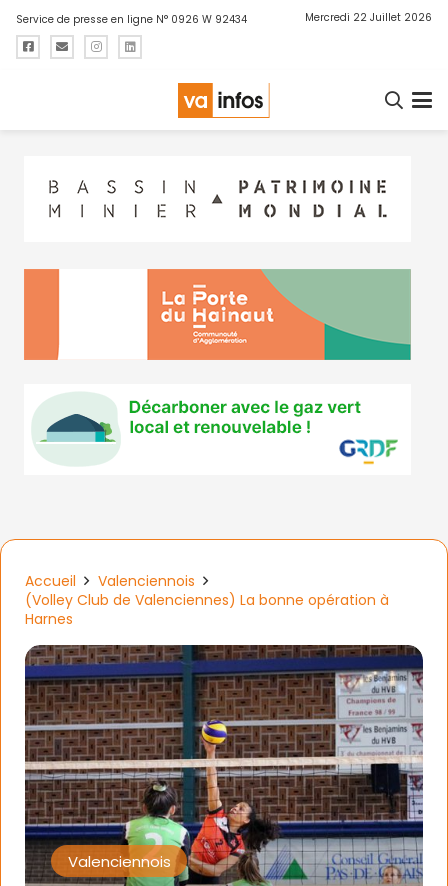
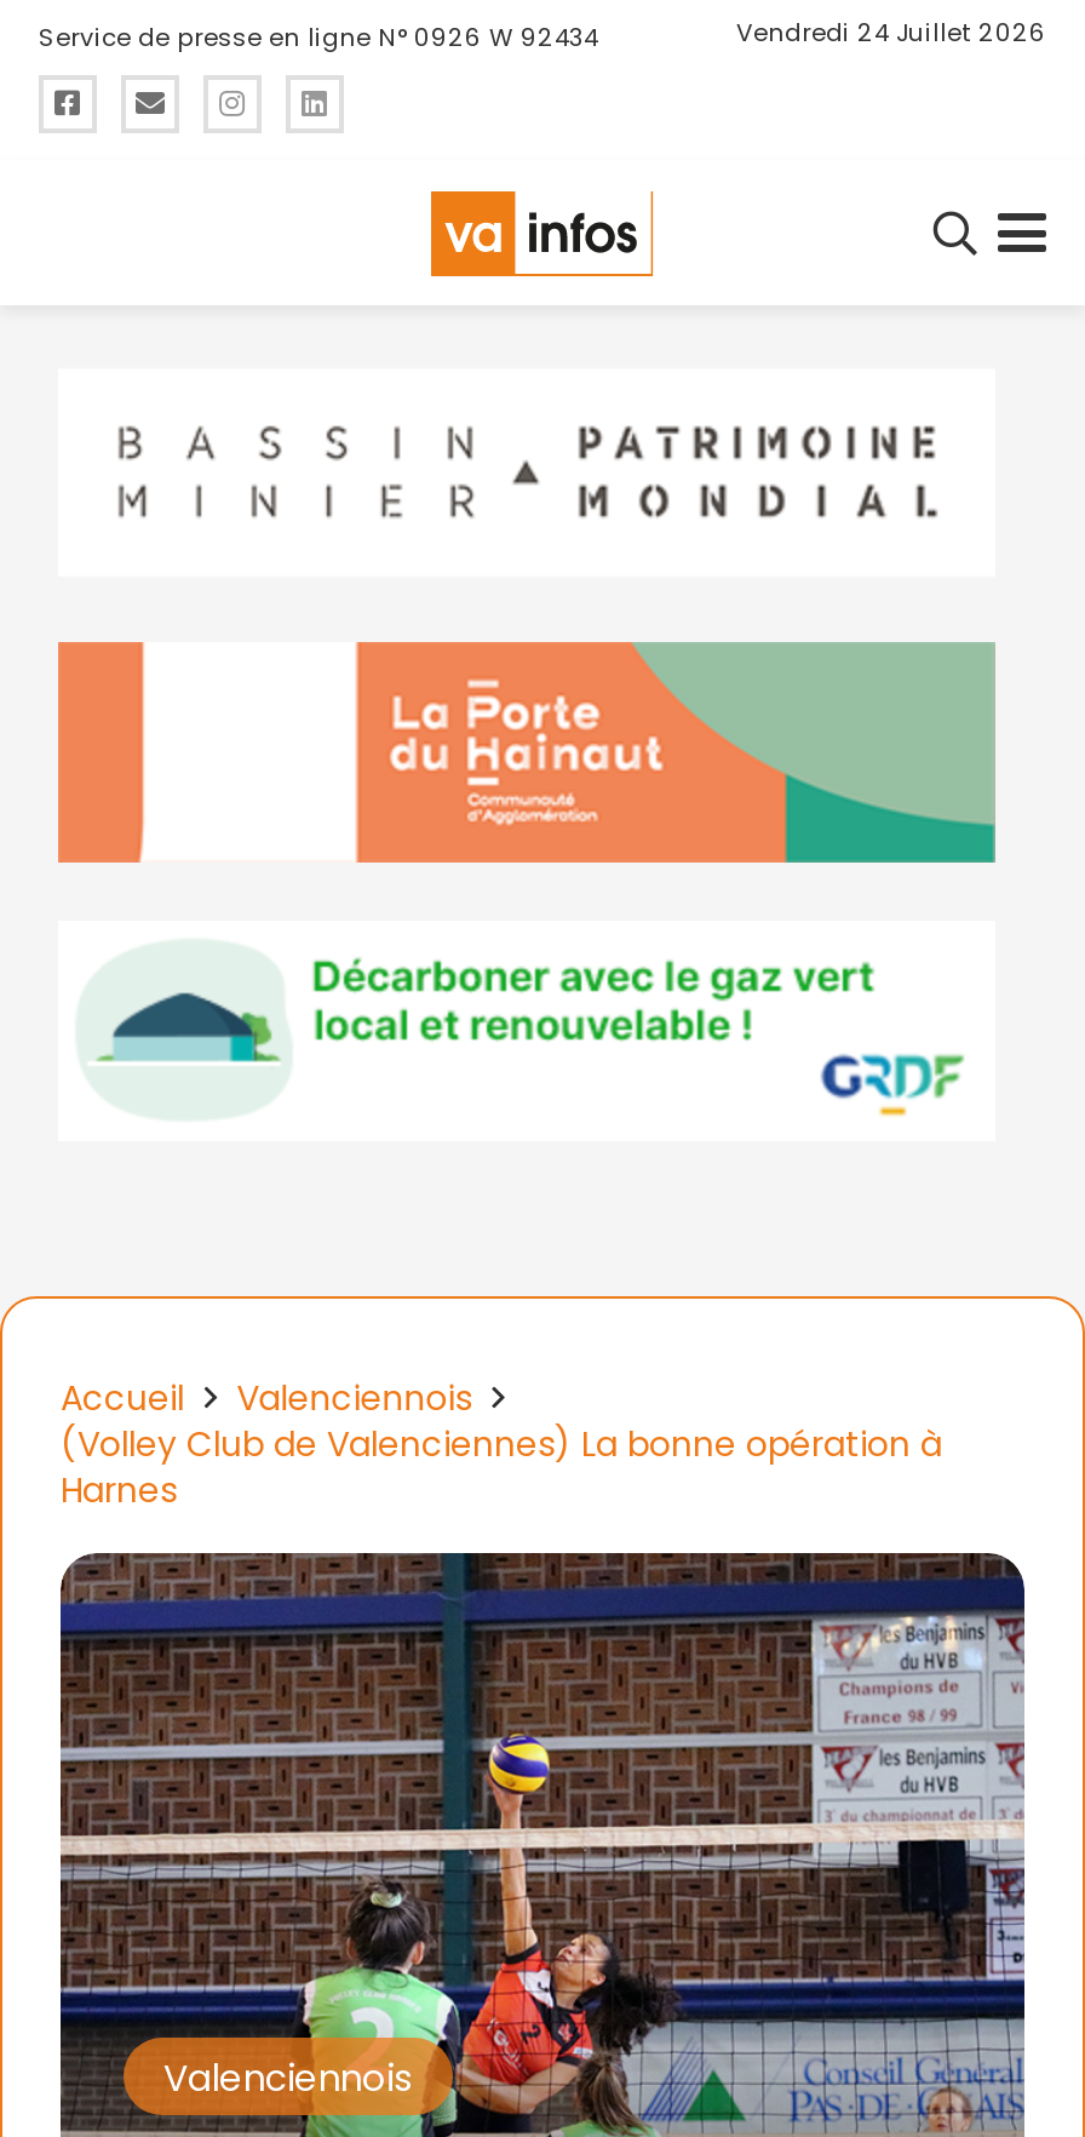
[305,10,432,25] Mercredi 22 Juillet 2026 -> [736,15,1046,51] Vendredi 24 Juillet 2026

